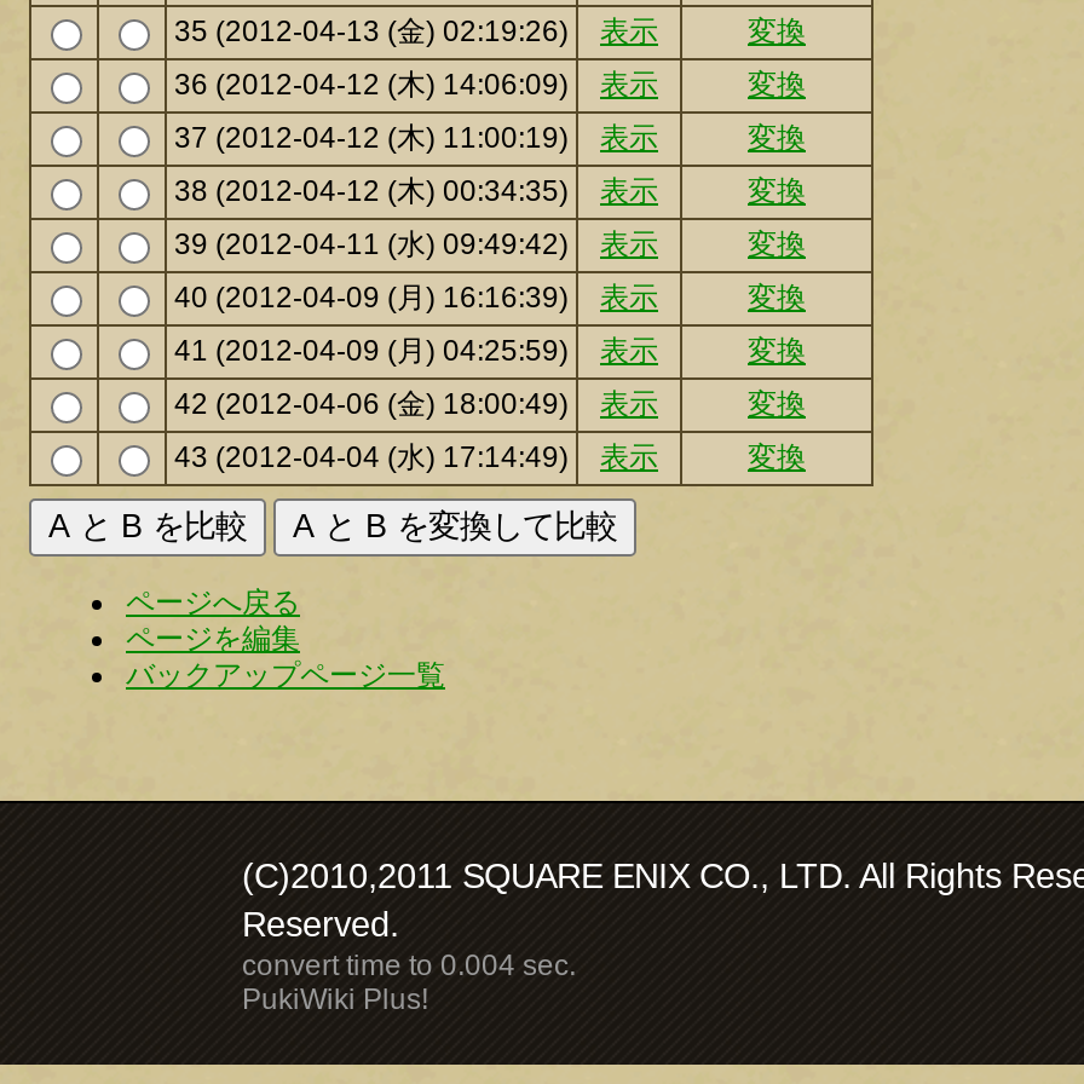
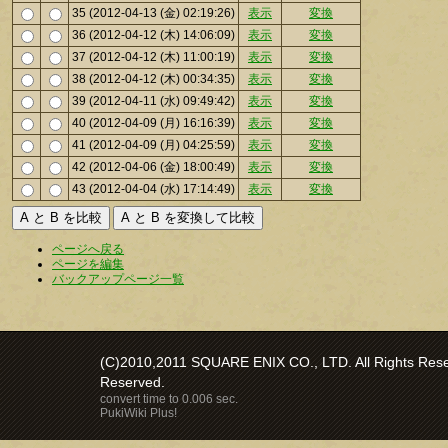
[242,948,576,982] convert time to 0.004 sec. -> [100,392,238,406] convert time to 0.006 sec.

